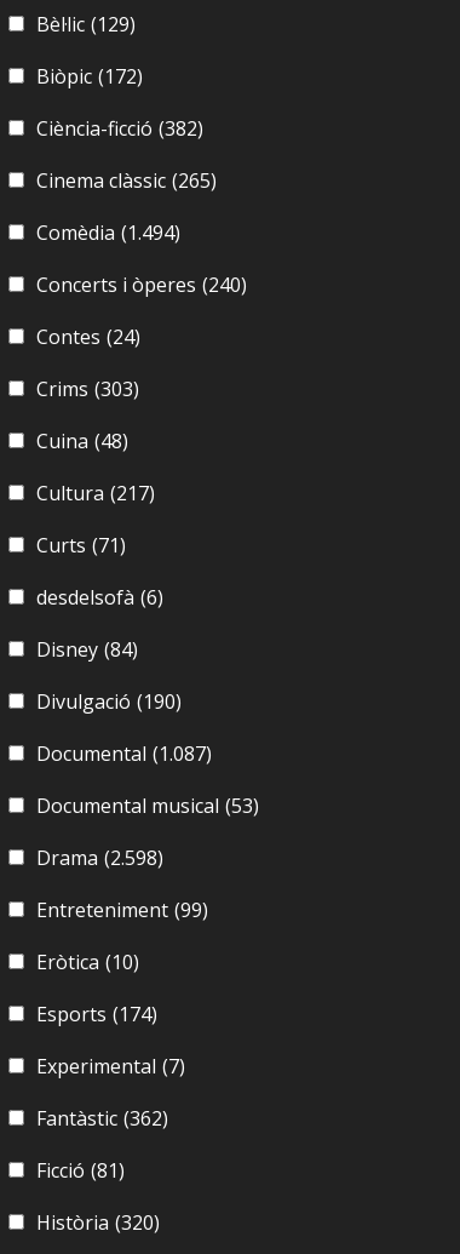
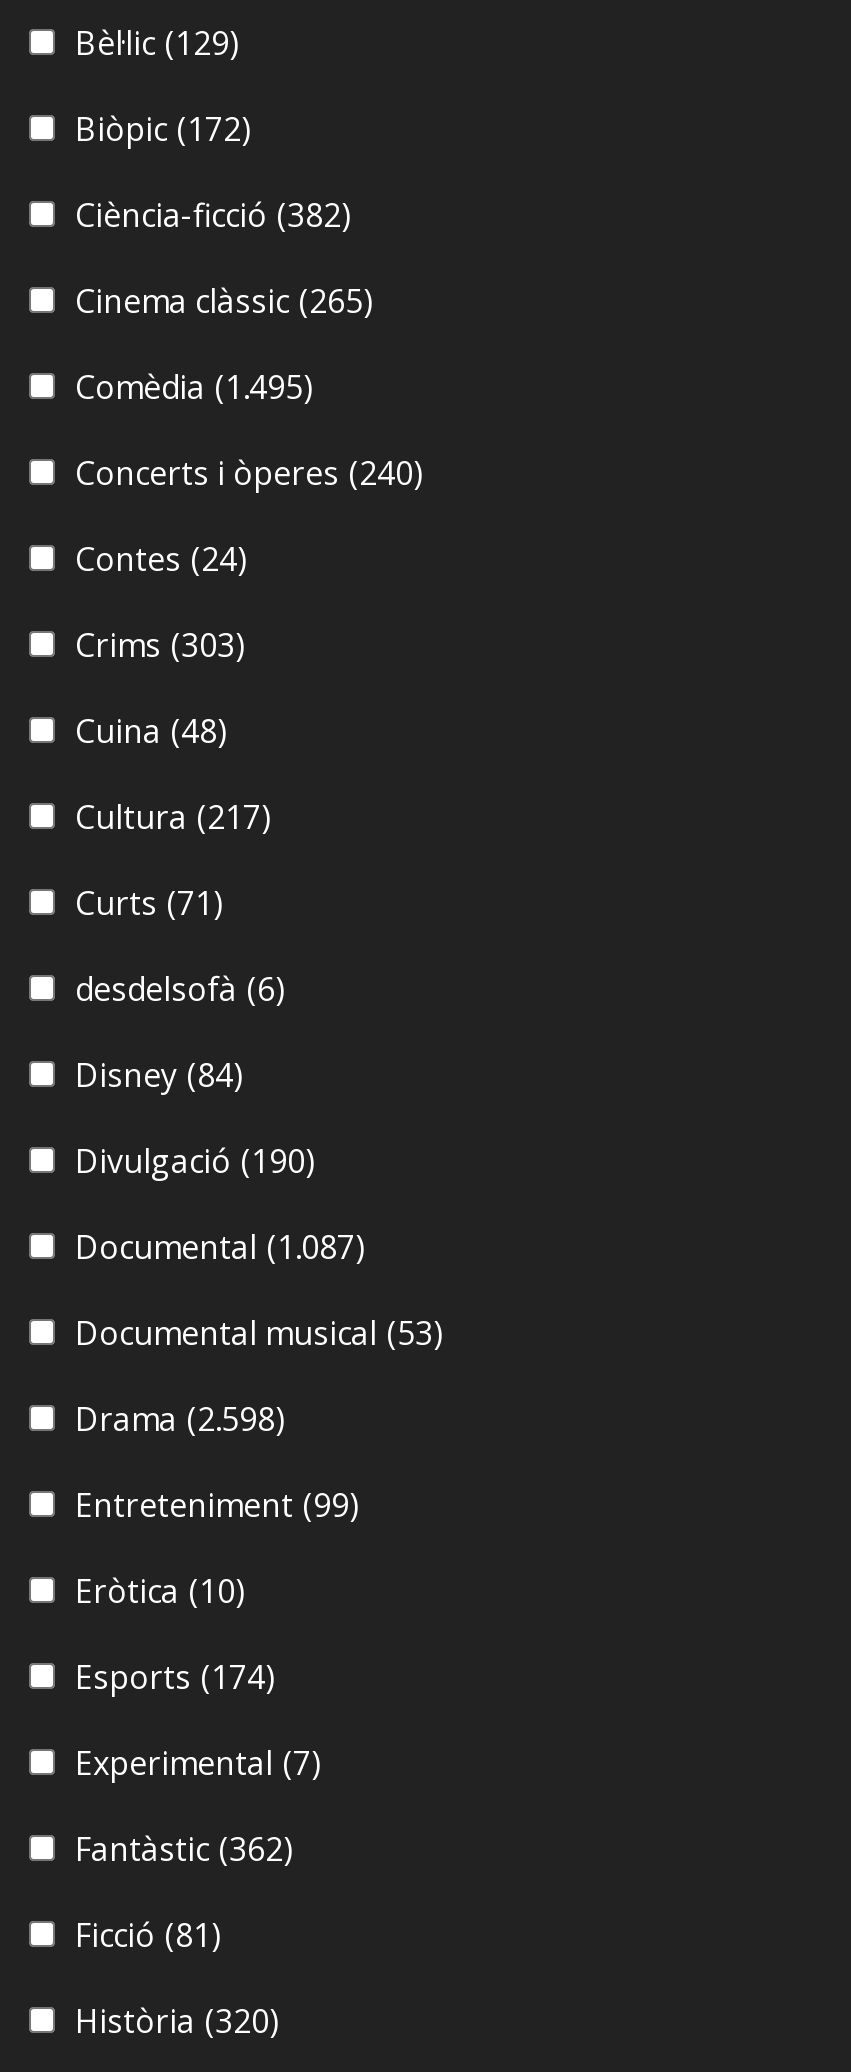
[36,219,180,246] Comèdia (1.494) -> [75,364,313,408] Comèdia (1.495)

